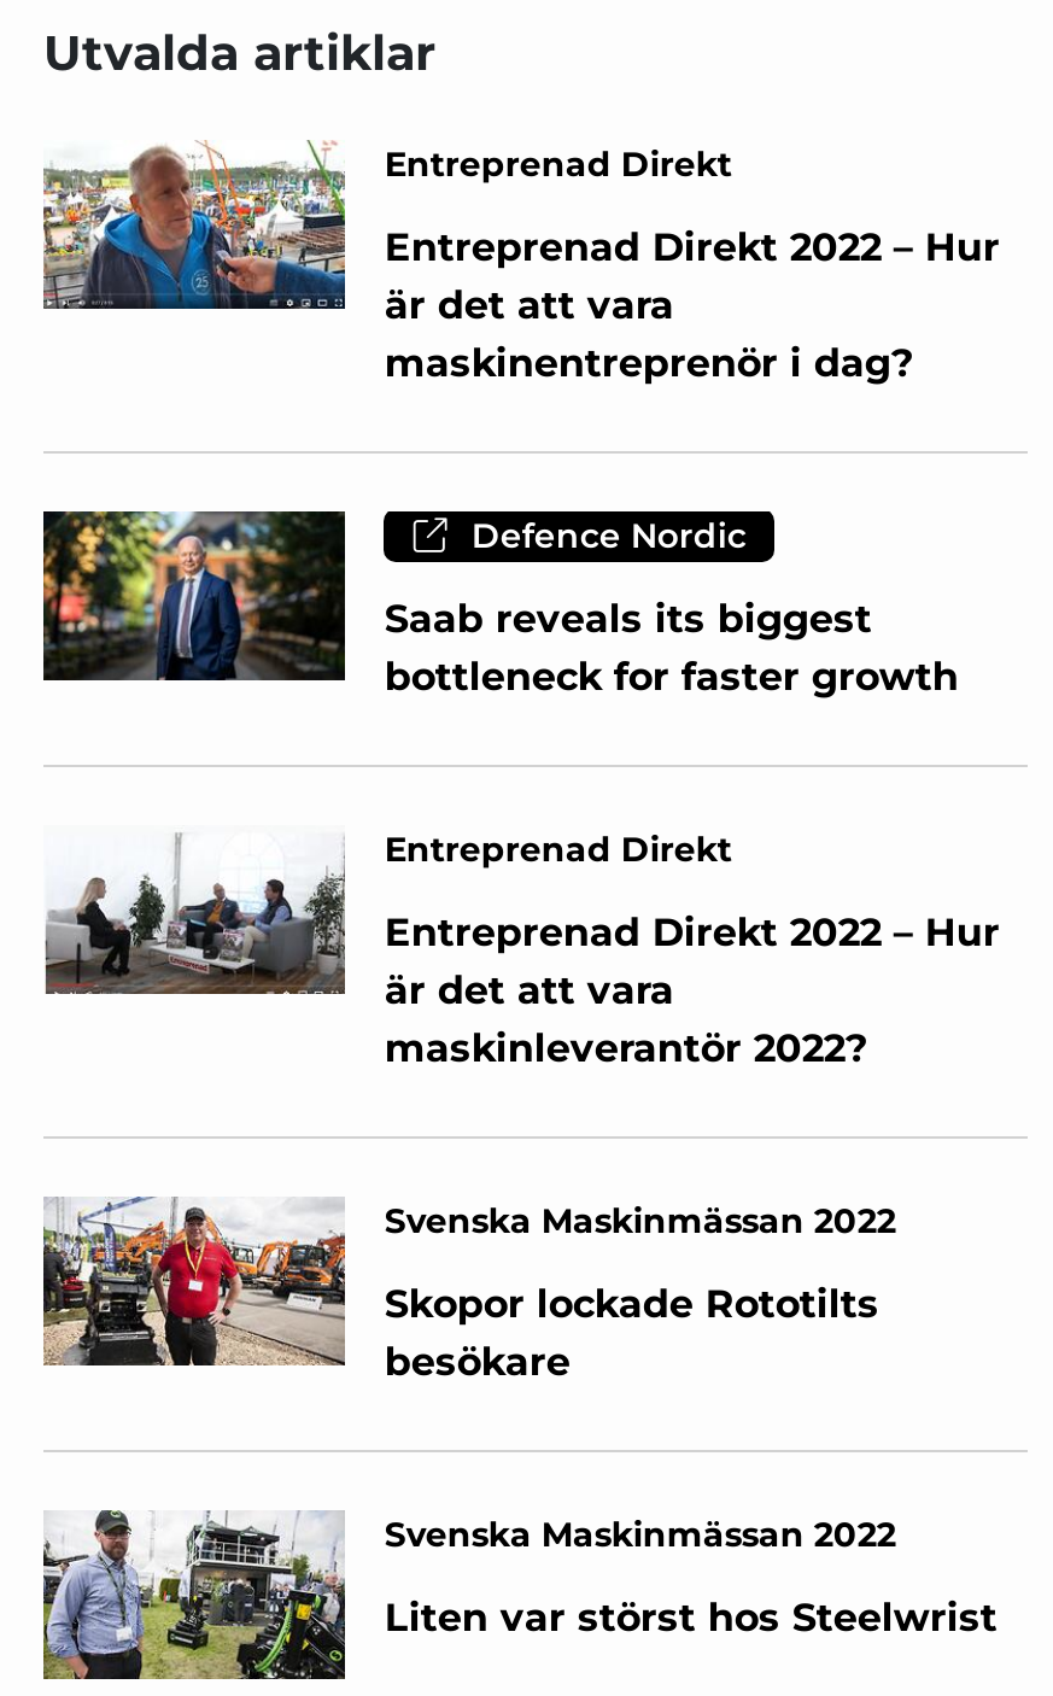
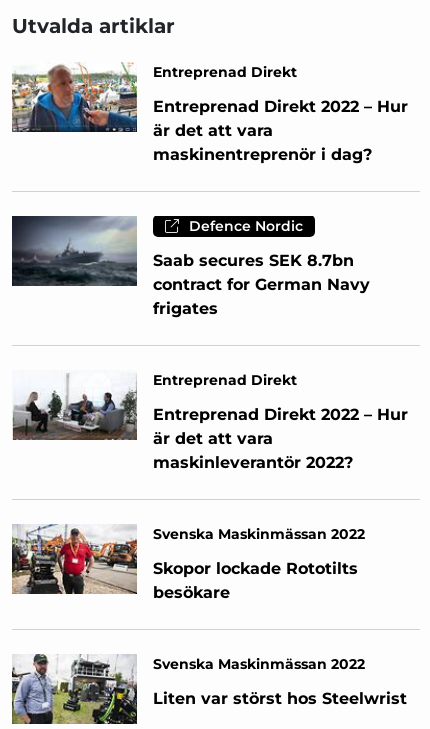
[41,509,958,700] [image] | Saab reveals its biggest | bottleneck for faster growth -> [12,215,370,318] [image] | Saab secures SEK 8.7bn | contract for German Navy | frigates

